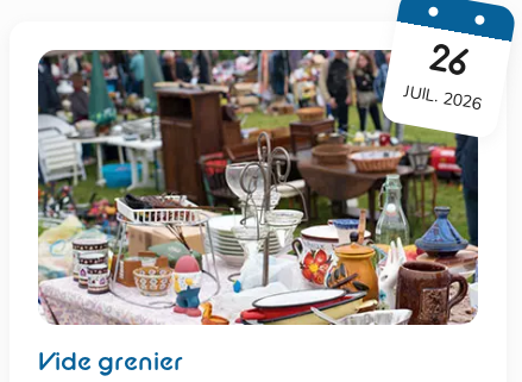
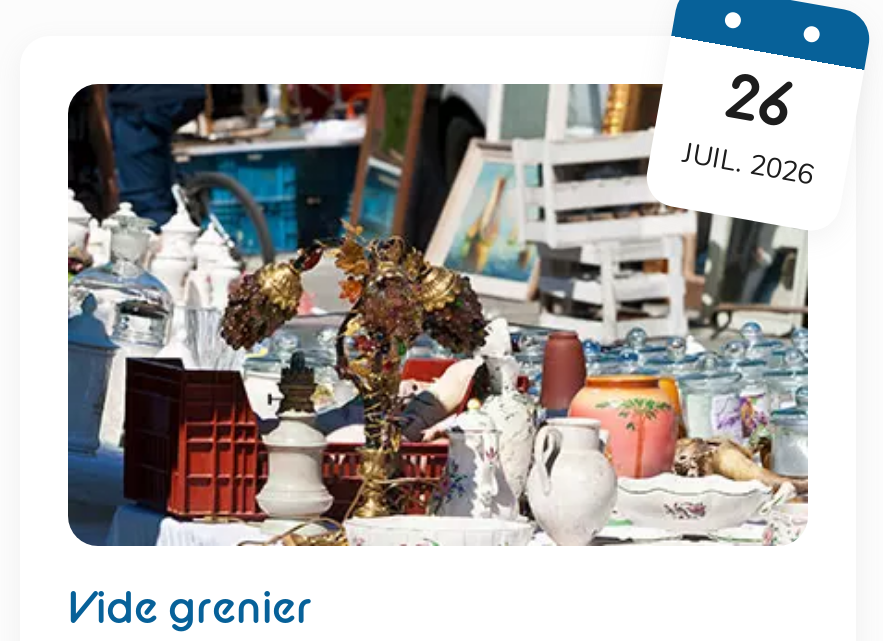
[37,49,479,326] [image] -> [66,82,810,548] [image]

